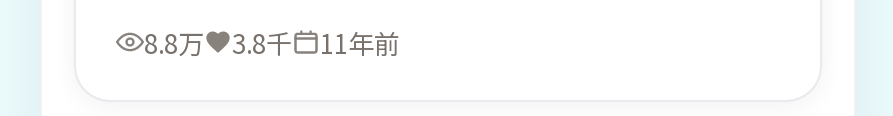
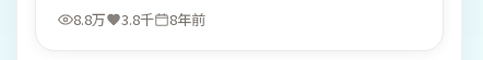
[144,24,400,62] 8.8万 3.8千 11年前 -> [73,9,205,29] 8.8万 3.8千 8年前

